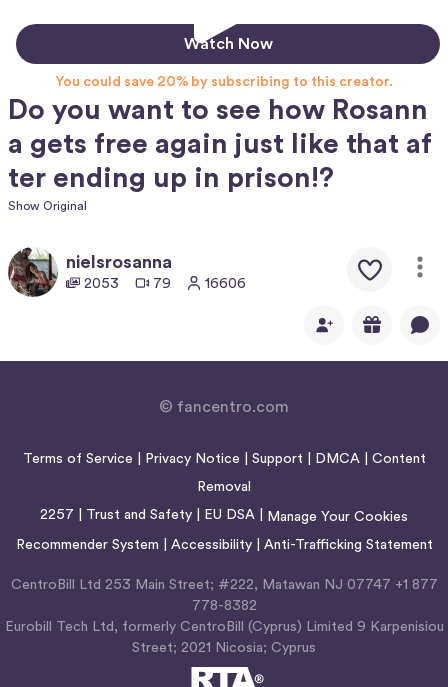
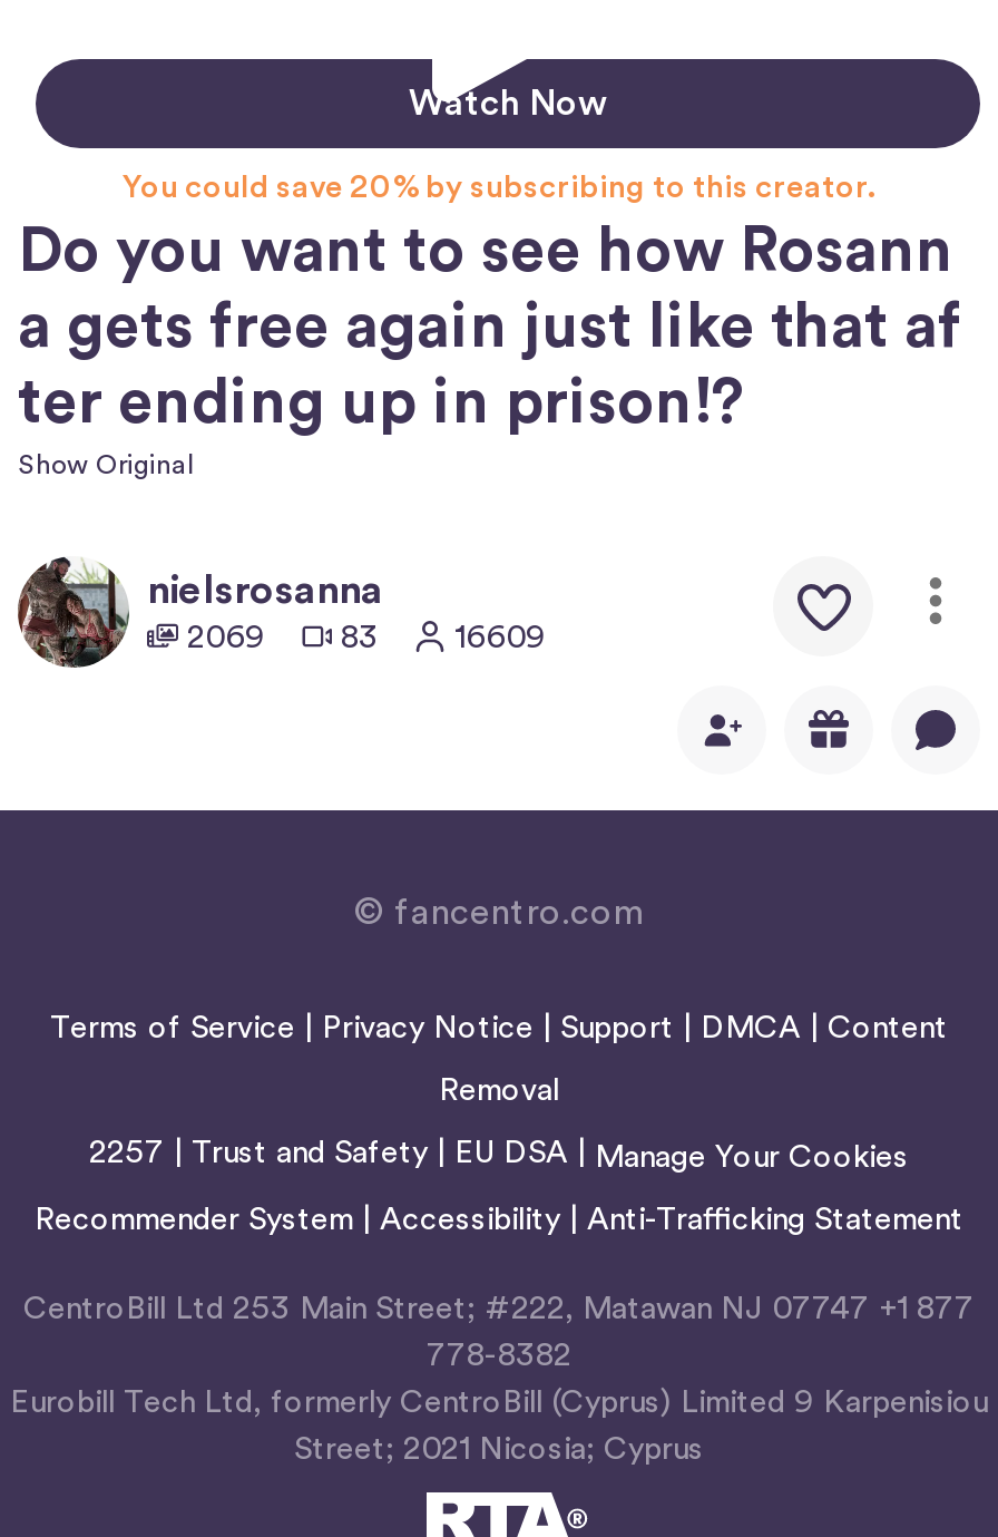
[84,277,119,291] 2053 -> [187,623,265,654] 2069
[153,277,171,291] 79 -> [341,623,379,654] 83
[205,277,246,291] 16606 -> [454,623,546,654] 16609

